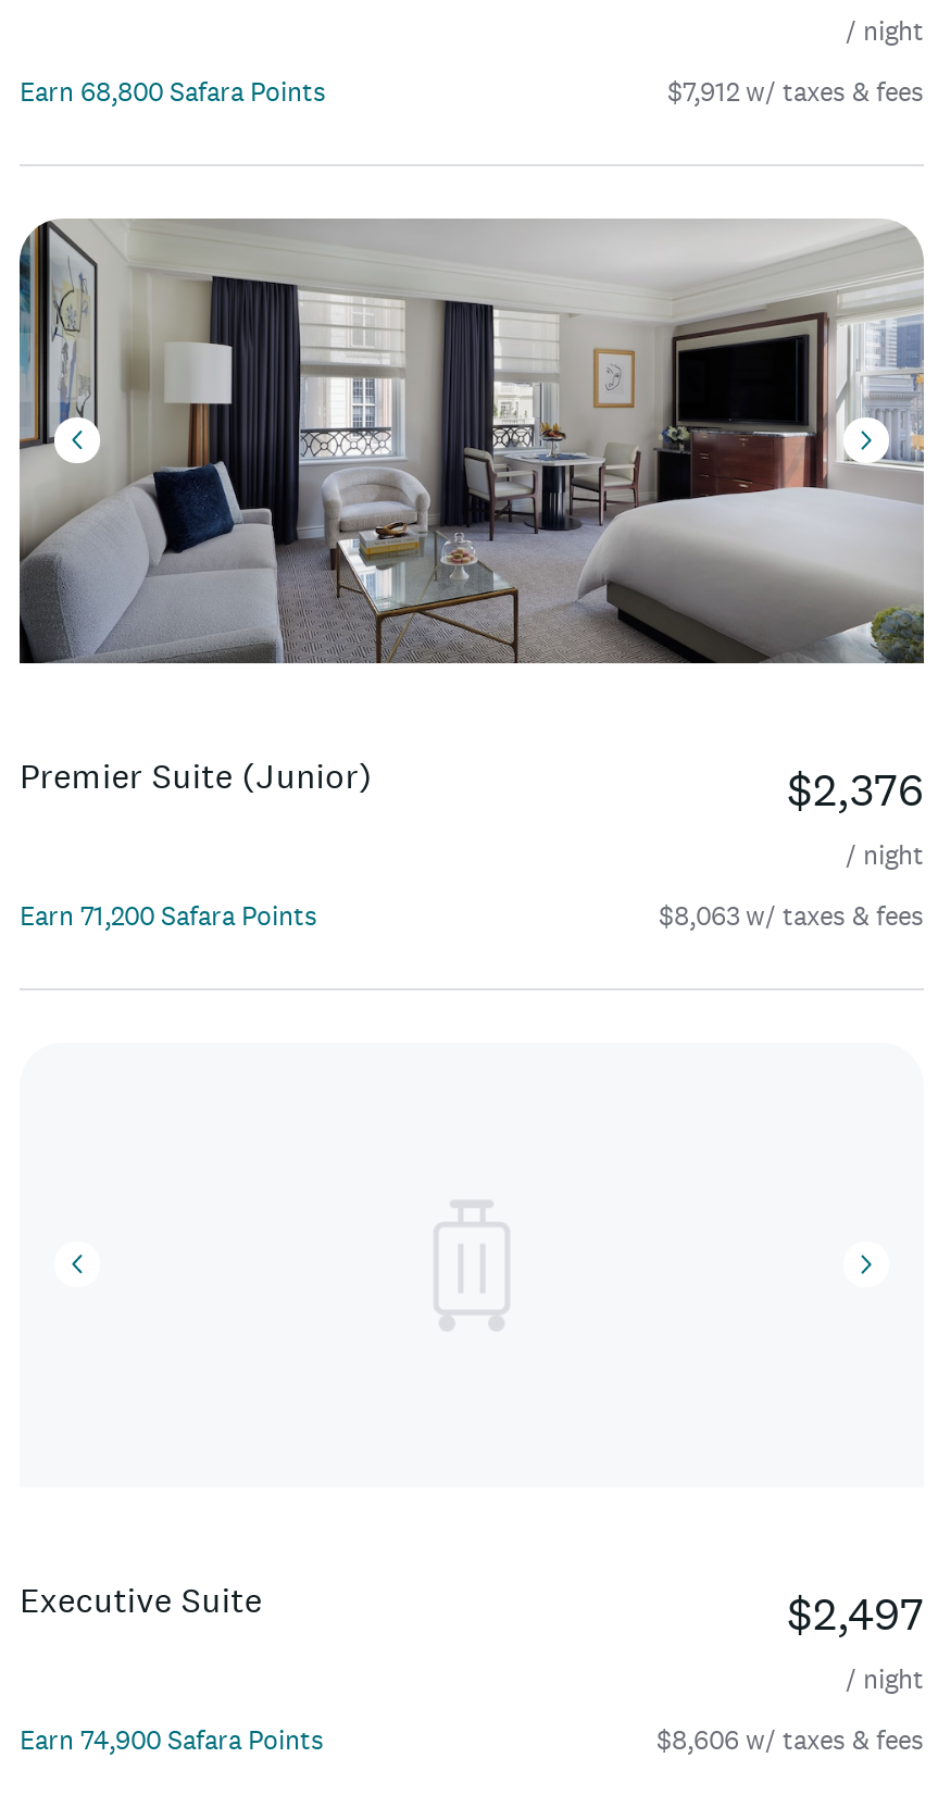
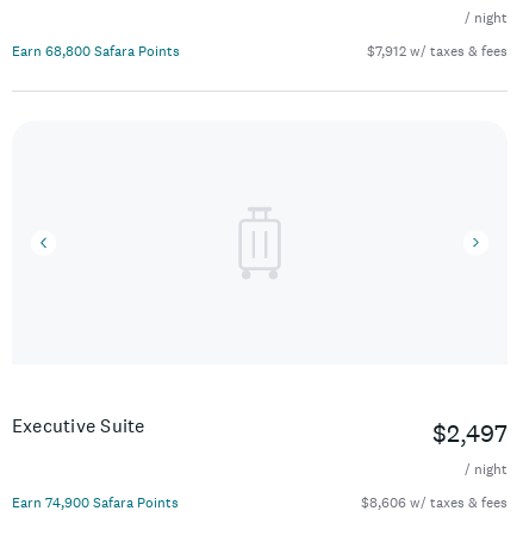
[17,217,926,665] [image] -> none
[20,753,924,934] Premier Suite (Junior) | $2,376 | / night | Earn 71,200 Safara Points | $8,063 w/ taxes & fees -> none

